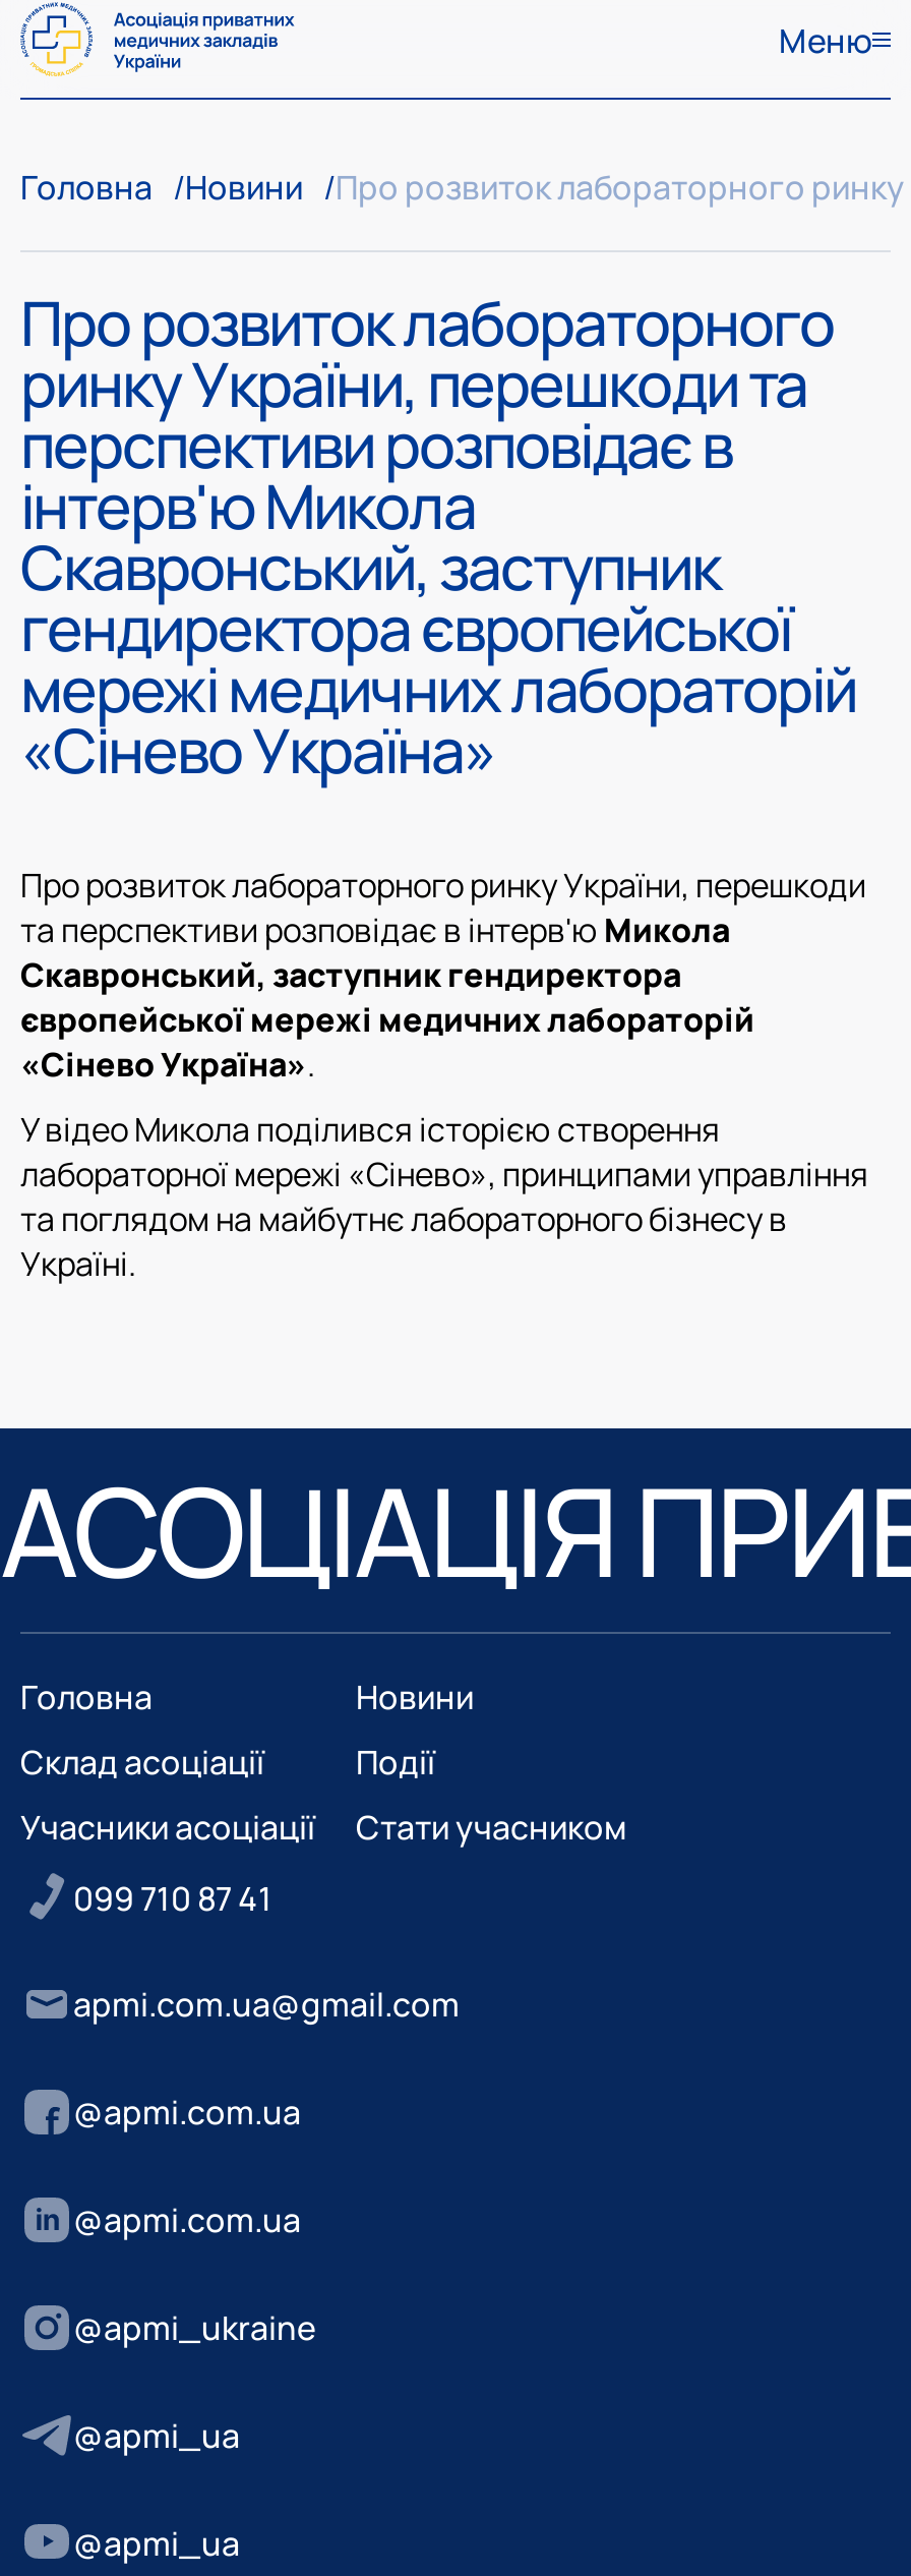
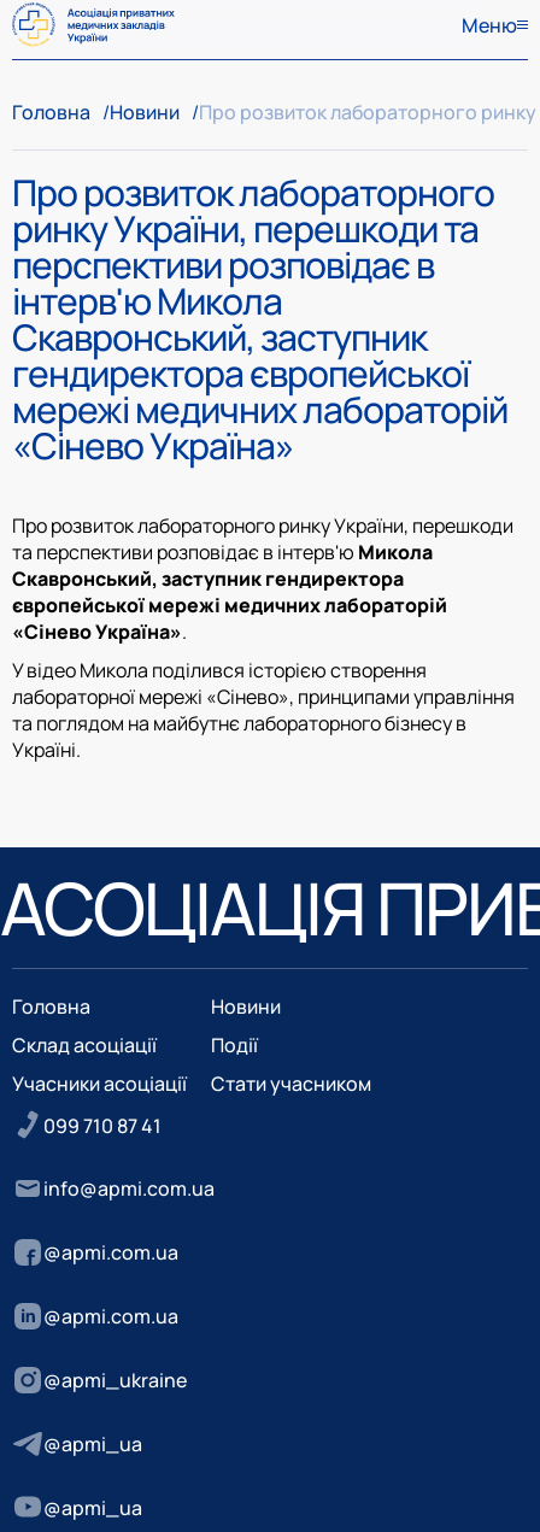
[73,1981,460,2026] apmi.com.ua@gmail.com -> [43,1175,215,1201] info@apmi.com.ua

